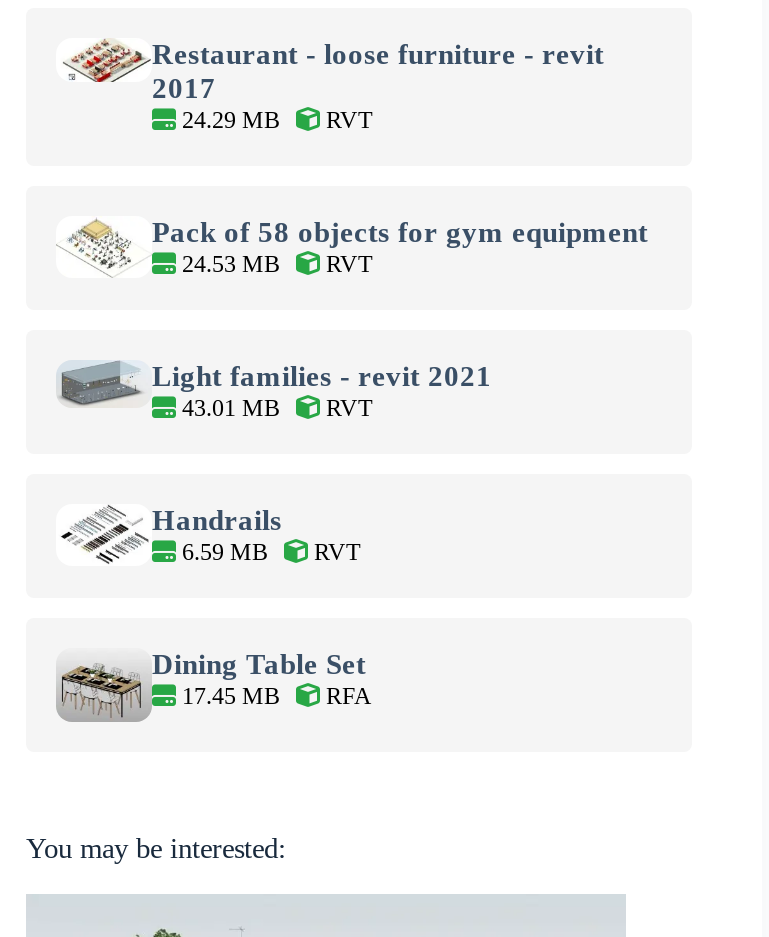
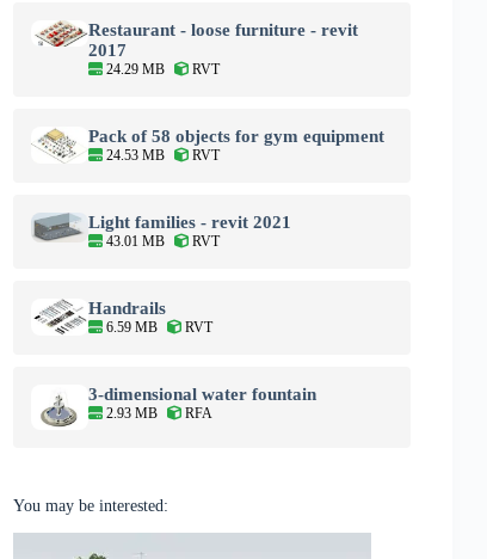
[54,648,366,724] [image] | Dining Table Set | 17.45 MB -> [31,385,316,429] [image] | 3-dimensional water fountain | 2.93 MB

